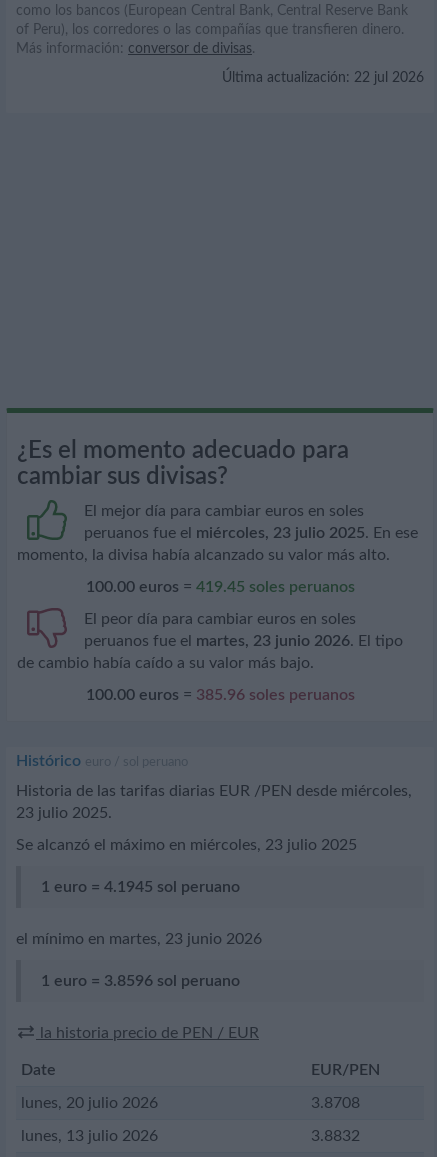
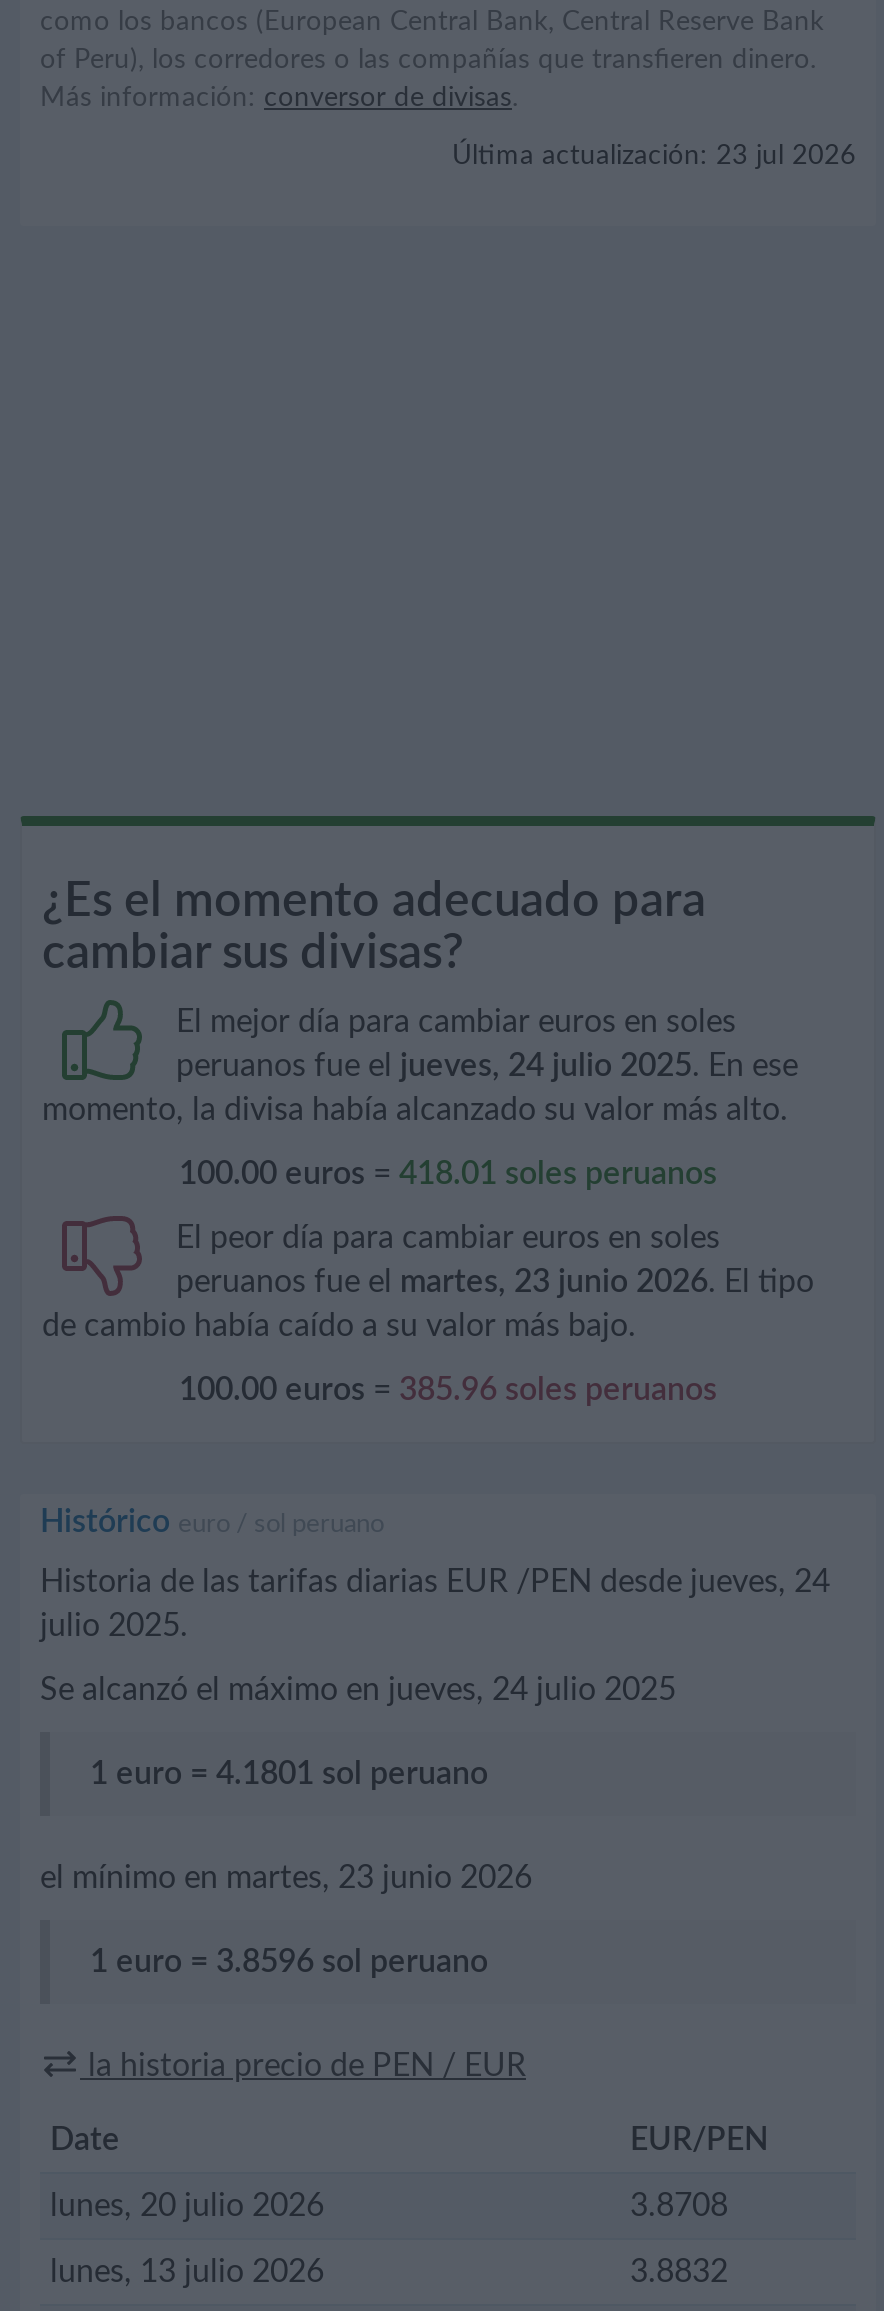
[222,71,424,85] Última actualización: 22 jul 2026 -> [452,142,856,170] Última actualización: 23 jul 2026
[84,525,418,541] peruanos fue el miércoles, 23 julio 2025. En ese -> [176,1050,798,1082] peruanos fue el jueves, 24 julio 2025. En ese
[85,579,354,595] 100.00 euros = 419.45 soles peruanos -> [179,1158,717,1190] 100.00 euros = 418.01 soles peruanos
[16,783,412,821] Historia de las tarifas diarias EUR /PEN desde miércoles, | 23 julio 2025. -> [40,1566,830,1642] Historia de las tarifas diarias EUR /PEN desde jueves, 24 | julio 2025.
[16,837,357,853] Se alcanzó el máximo en miércoles, 23 julio 2025 -> [40,1674,676,1706] Se alcanzó el máximo en jueves, 24 julio 2025
[41,879,240,895] 1 euro = 4.1945 sol peruano -> [90,1758,488,1790] 1 euro = 4.1801 sol peruano

